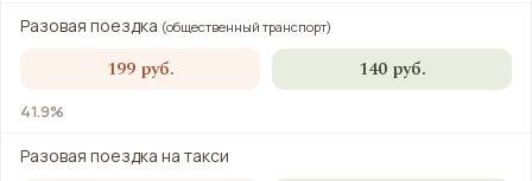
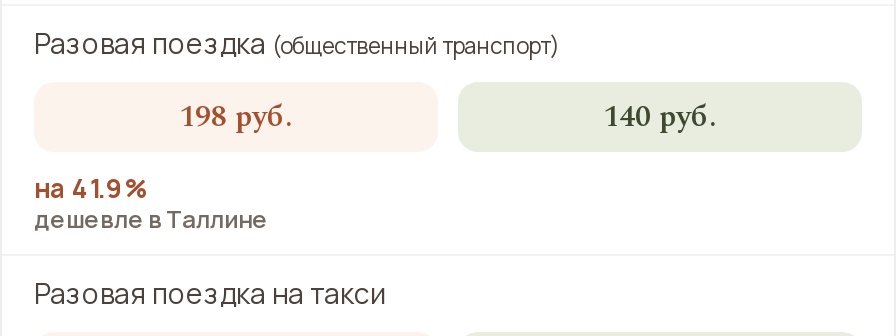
[106,56,174,83] 199 руб. -> [179,94,293,140] 198 руб.
[20,101,64,122] 41.9% -> [34,170,268,236] на 41.9% | дешевле в Таллине

